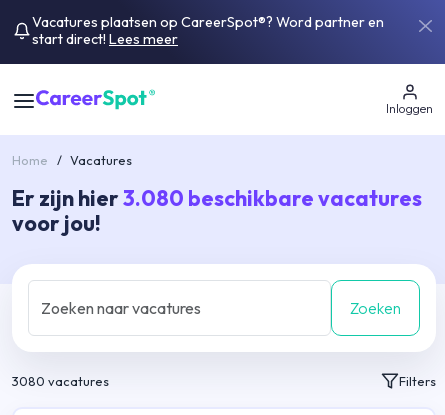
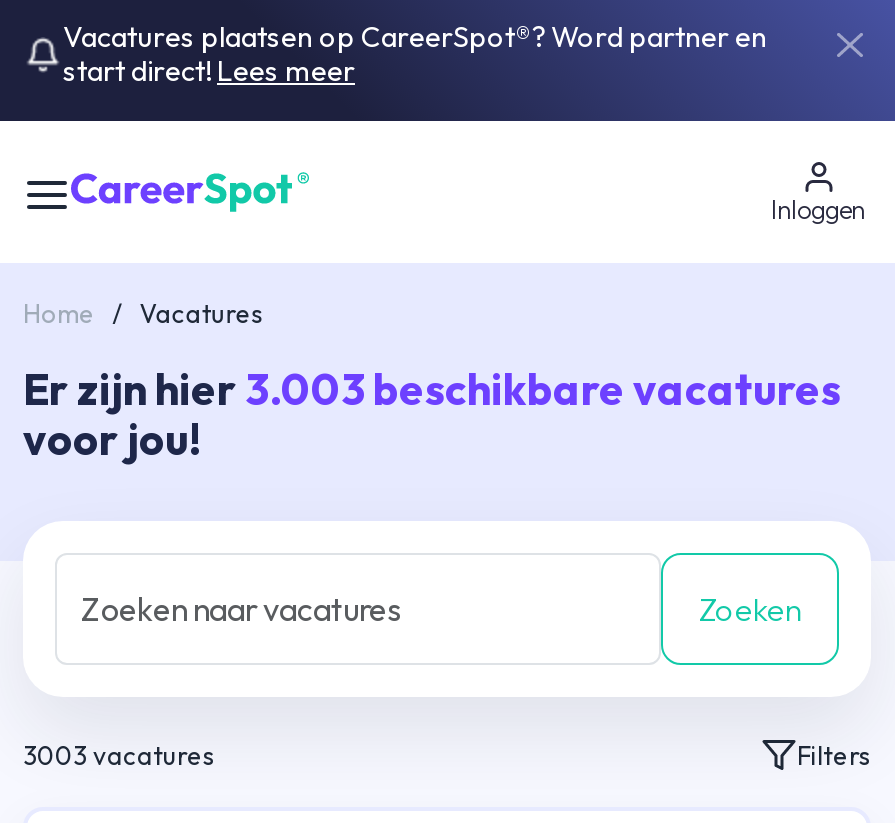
[12,184,422,212] Er zijn hier 3.080 beschikbare vacatures -> [23,361,841,417] Er zijn hier 3.003 beschikbare vacatures
[12,373,109,389] 3080 vacatures -> [23,739,215,771] 3003 vacatures

